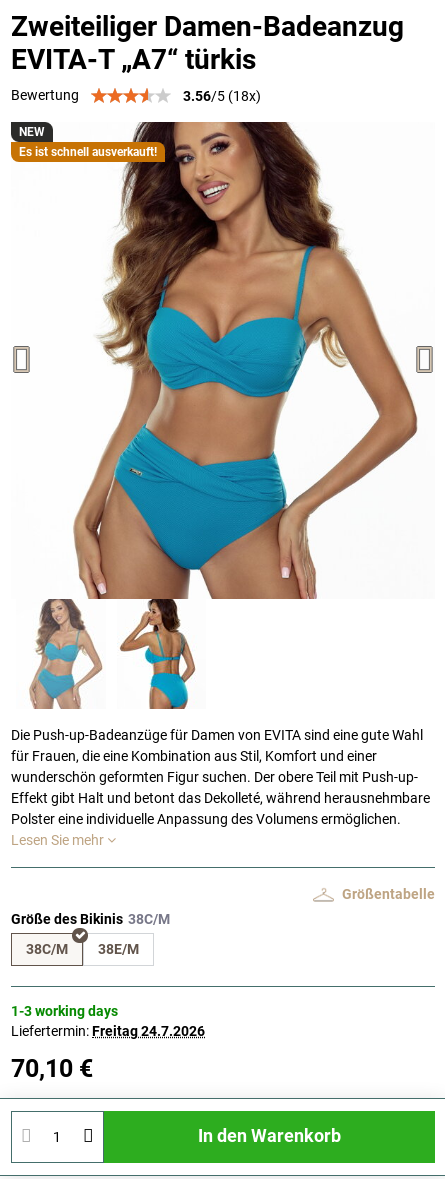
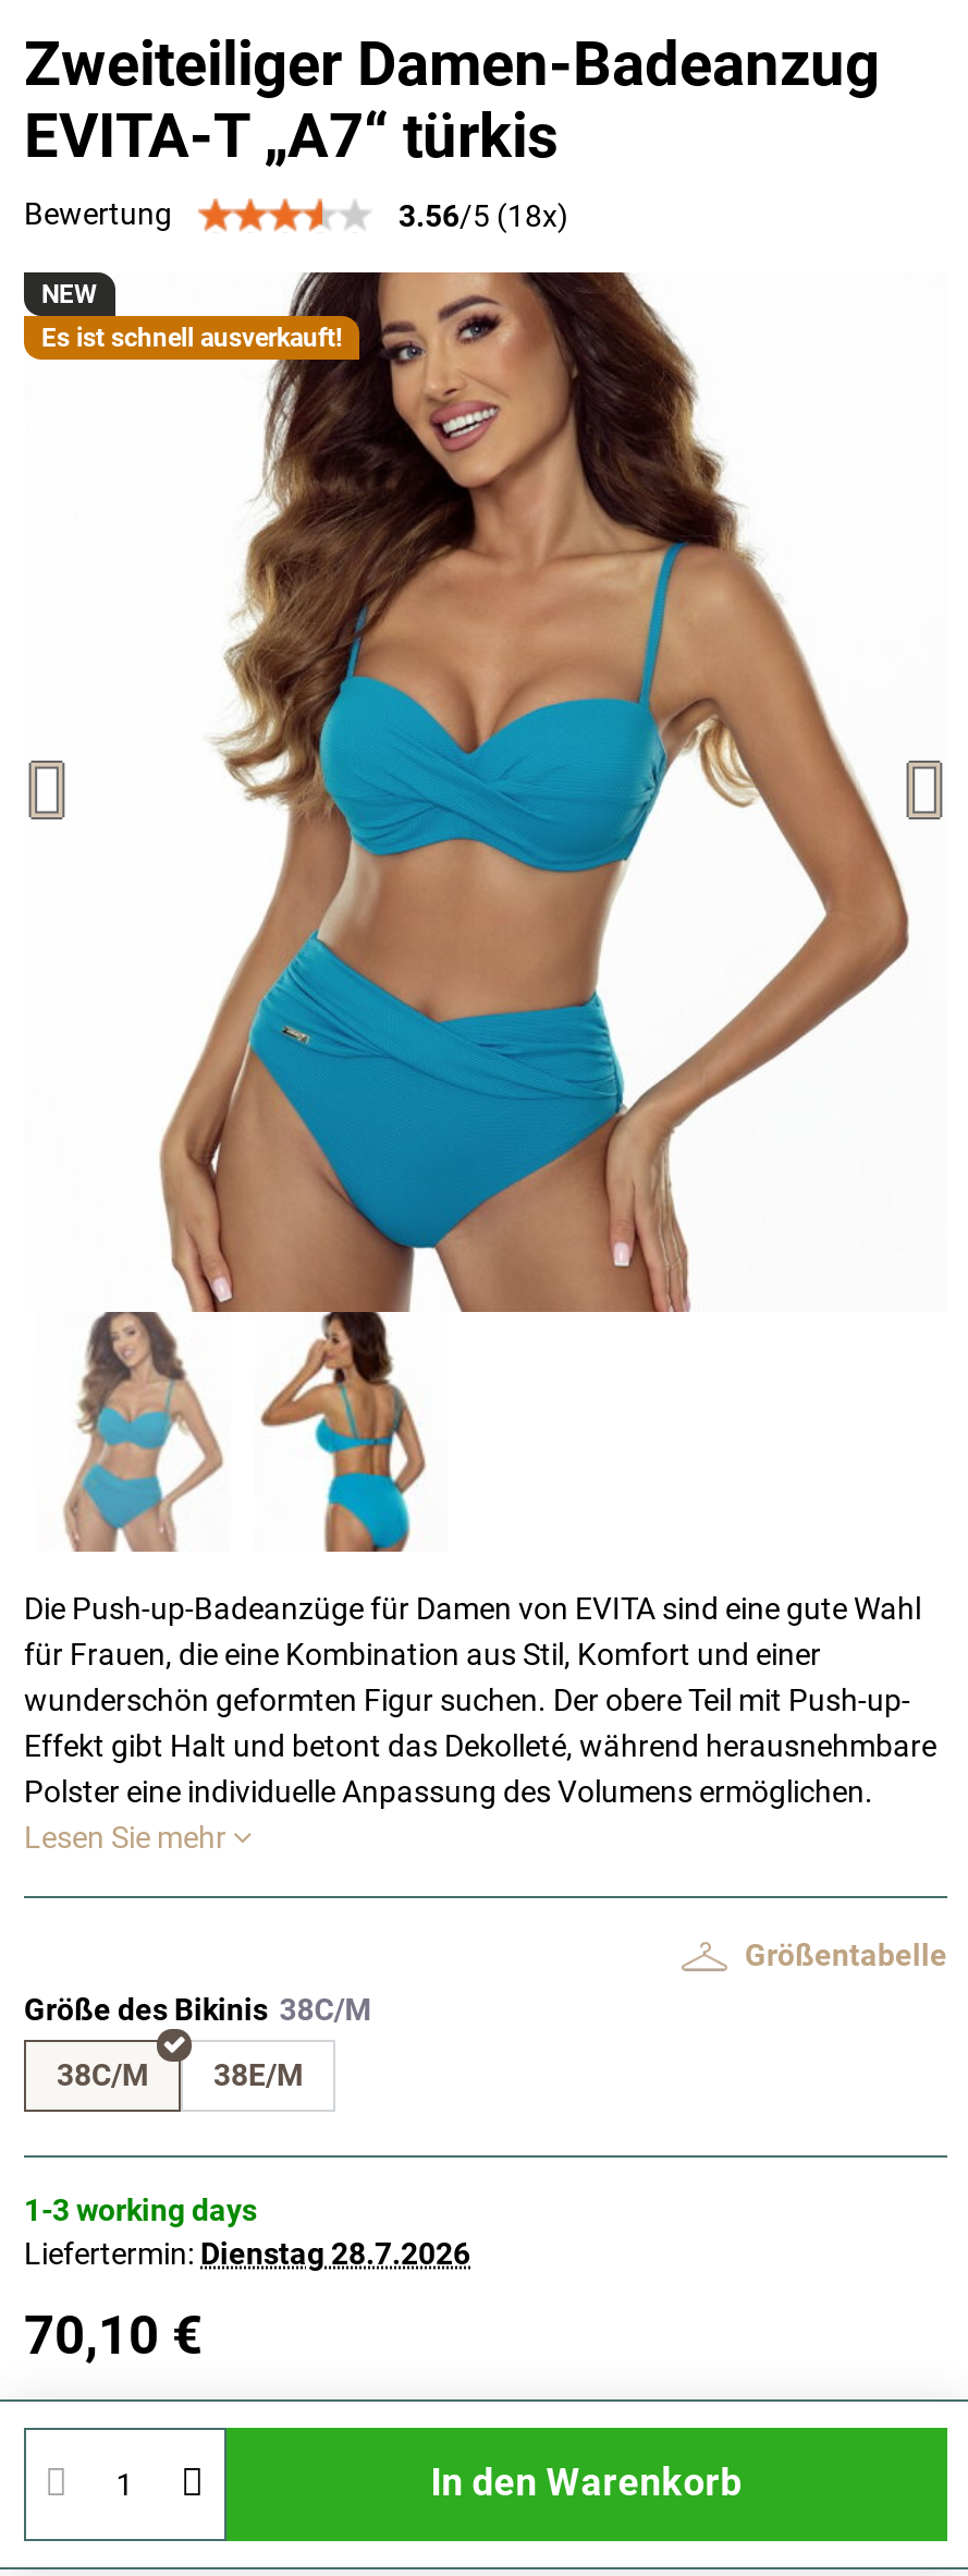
[11,1023,205,1039] Liefertermin: Freitag 24.7.2026 -> [24,2236,470,2270] Liefertermin: Dienstag 28.7.2026

